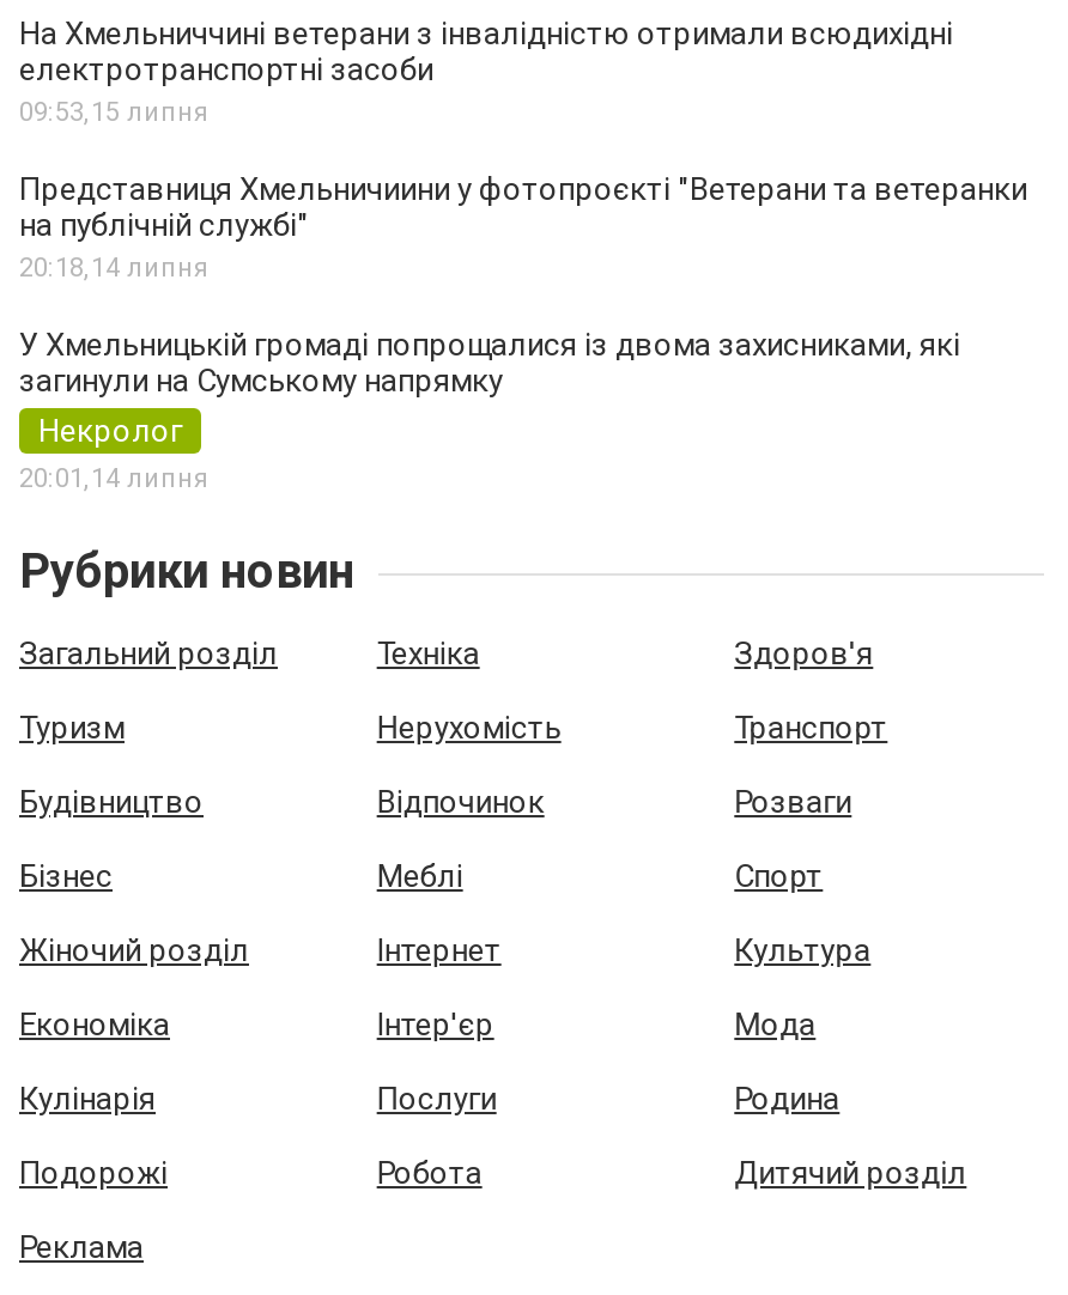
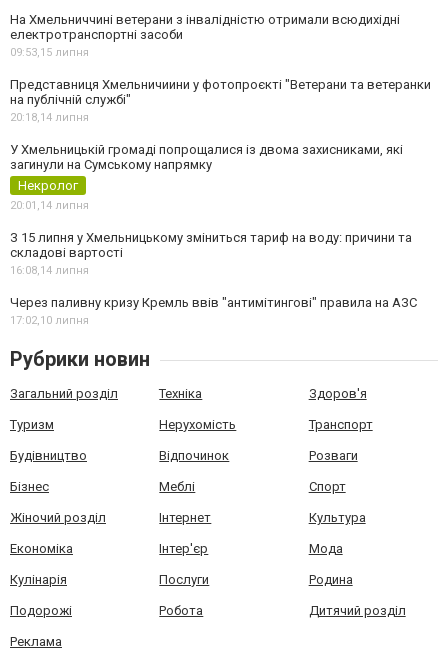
none -> [10,230,417,327] З 15 липня у Хмельницькому зміниться тариф на воду: причини та | складові вартості | 16:08,14 липня | Через паливну кризу Кремль ввів "антимітингові" правила на АЗС | 17:02,10 липня

